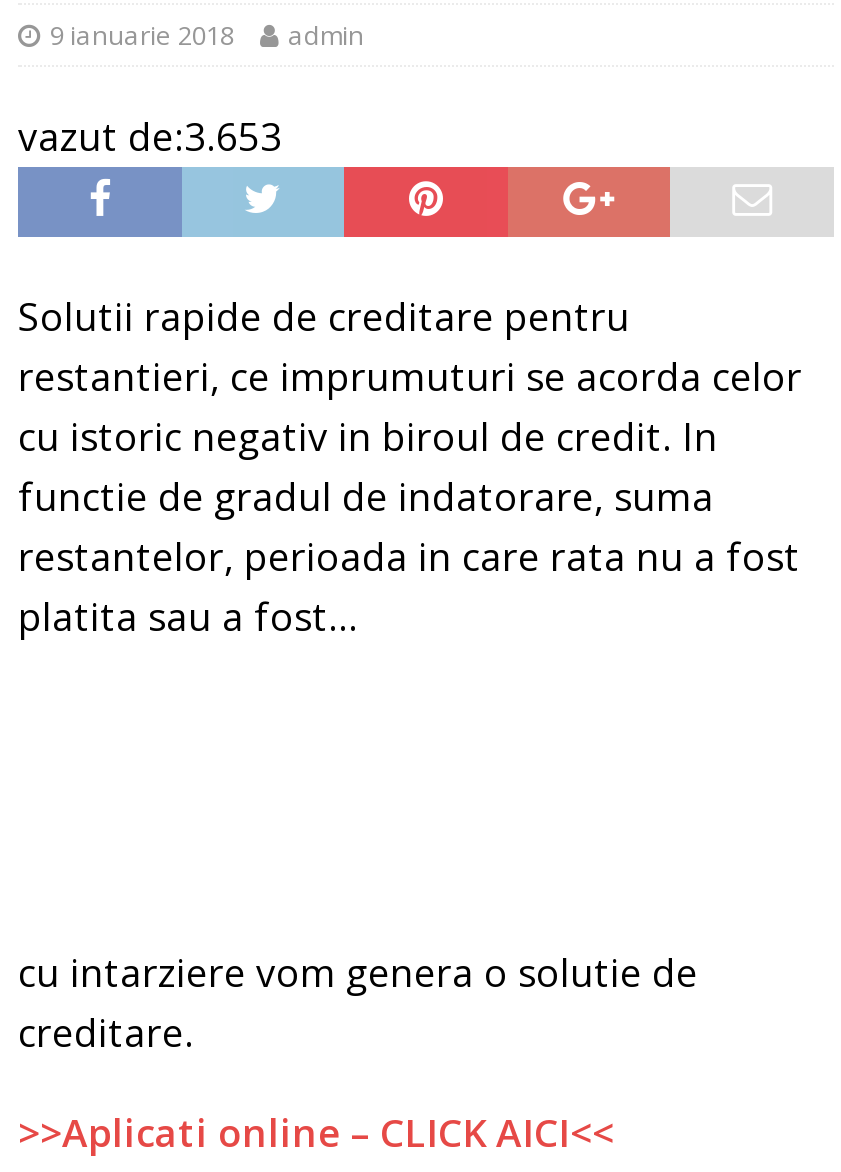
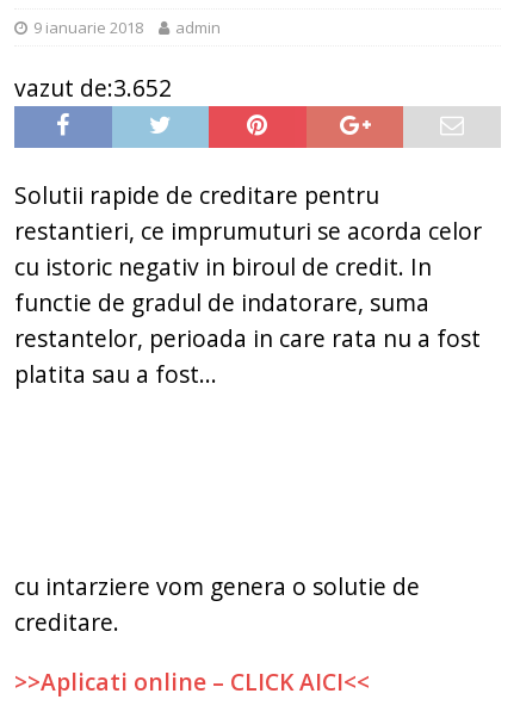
[18,110,282,164] vazut de:3.653 -> [14,72,172,104] vazut de:3.652

